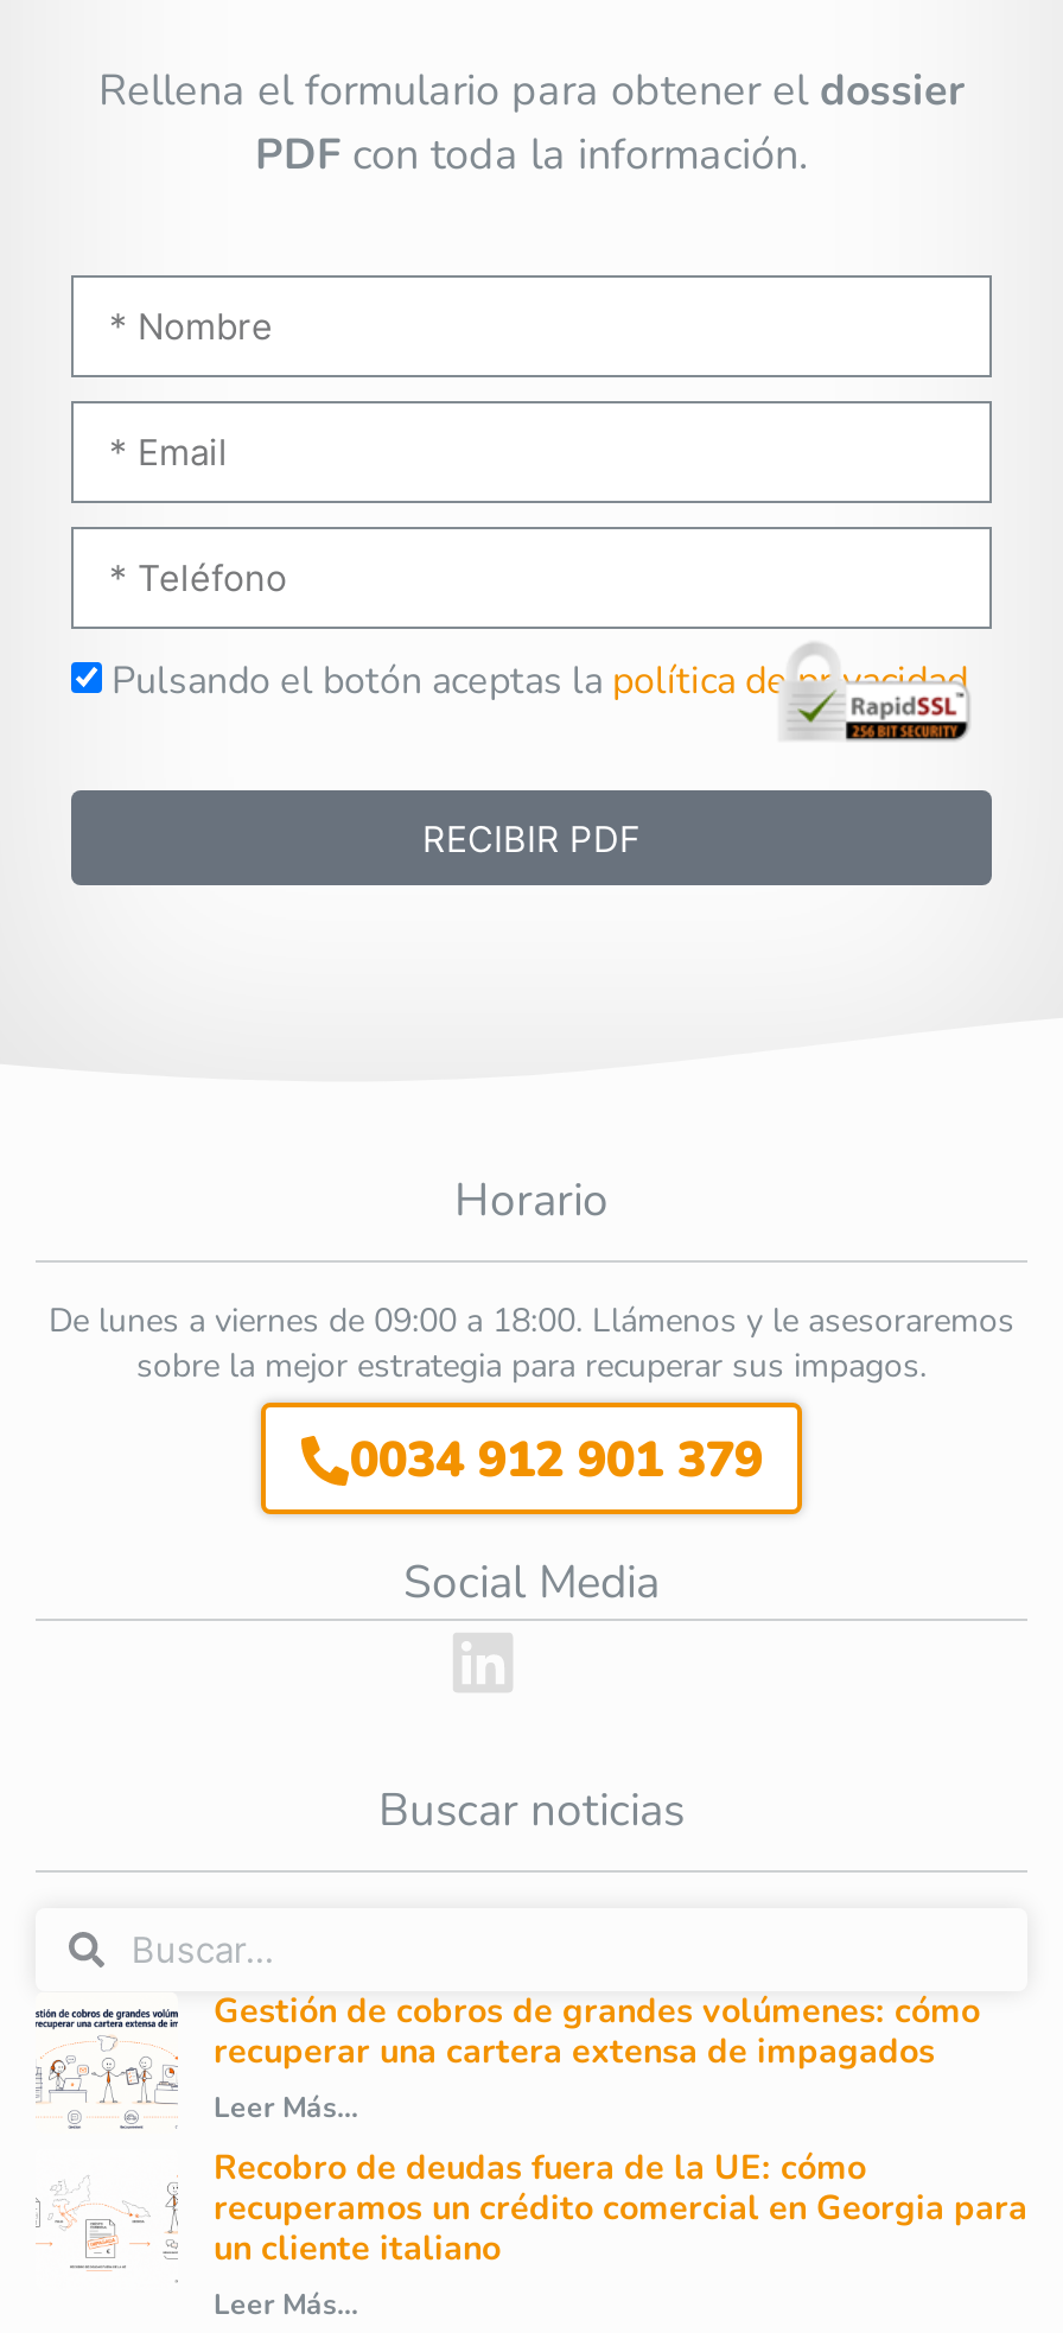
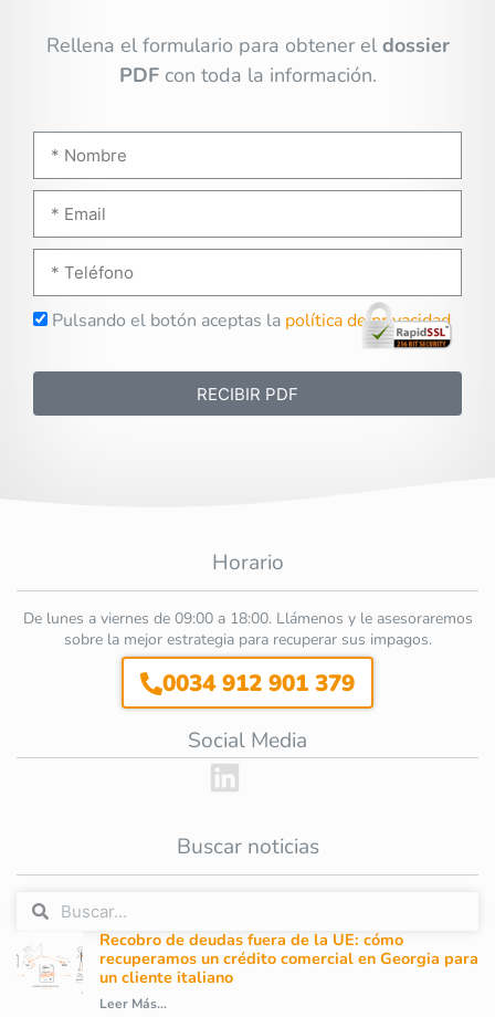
[33,1987,980,2131] [image] | Gestión de cobros de grandes volúmenes: cómo | recuperar una cartera extensa de impagados | Leer Más... -> none

